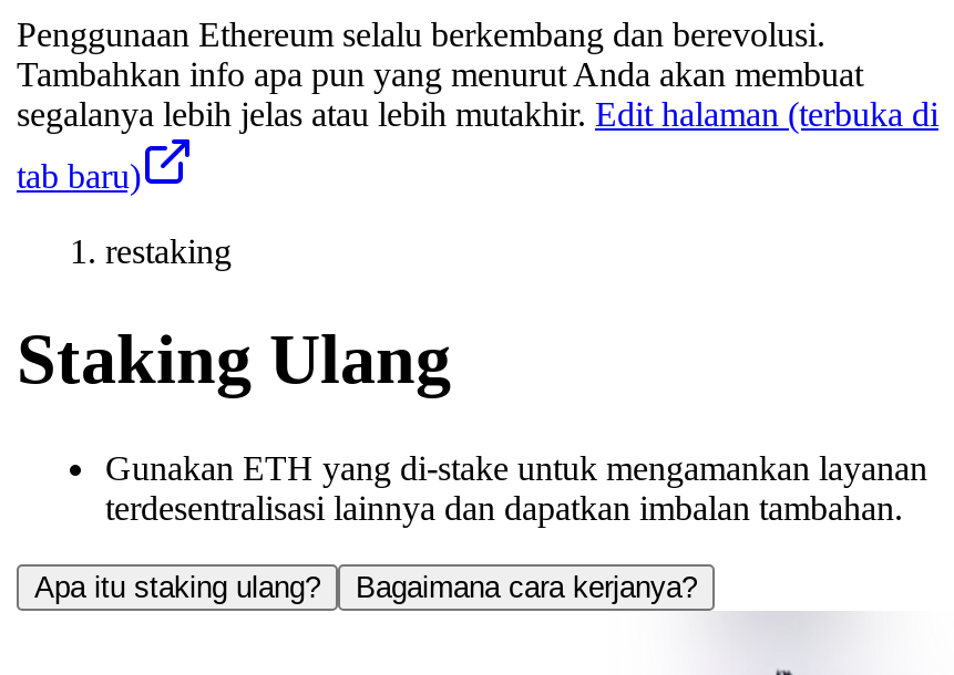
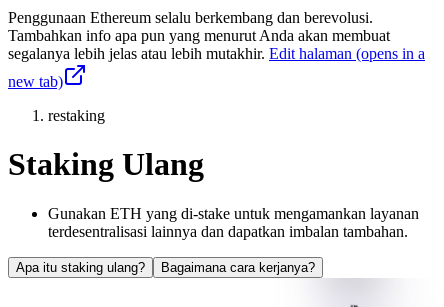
[17,95,938,133] segalanya lebih jelas atau lebih mutakhir. Edit halaman (terbuka di -> [8,45,425,62] segalanya lebih jelas atau lebih mutakhir. Edit halaman (opens in a
[17,157,141,195] tab baru) -> [8,73,63,90] new tab)

